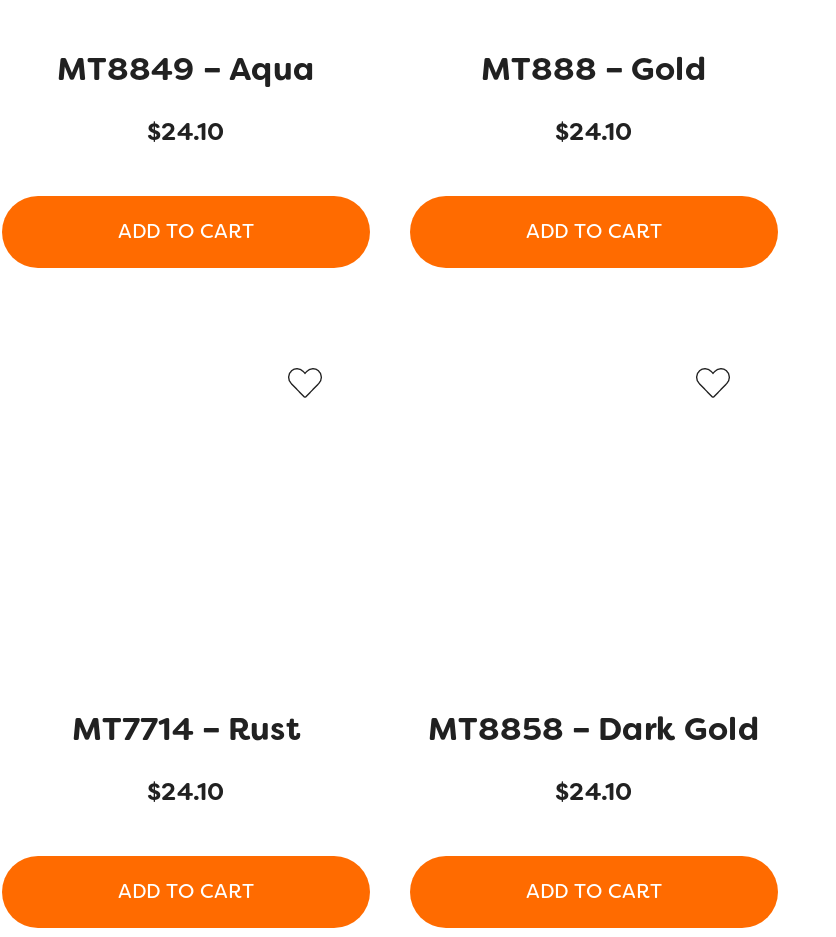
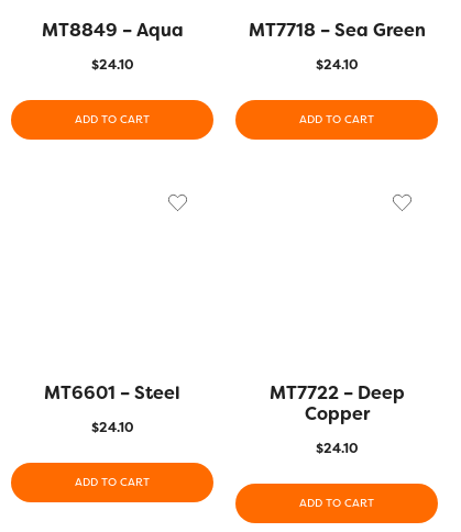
[481,48,707,90] MT888 – Gold -> [248,18,425,42] MT7718 – Sea Green
[72,708,300,750] MT7714 – Rust -> [44,381,180,404] MT6601 – Steel
[428,708,760,750] MT8858 – Dark Gold -> [269,381,404,425] MT7722 – Deep | Copper

